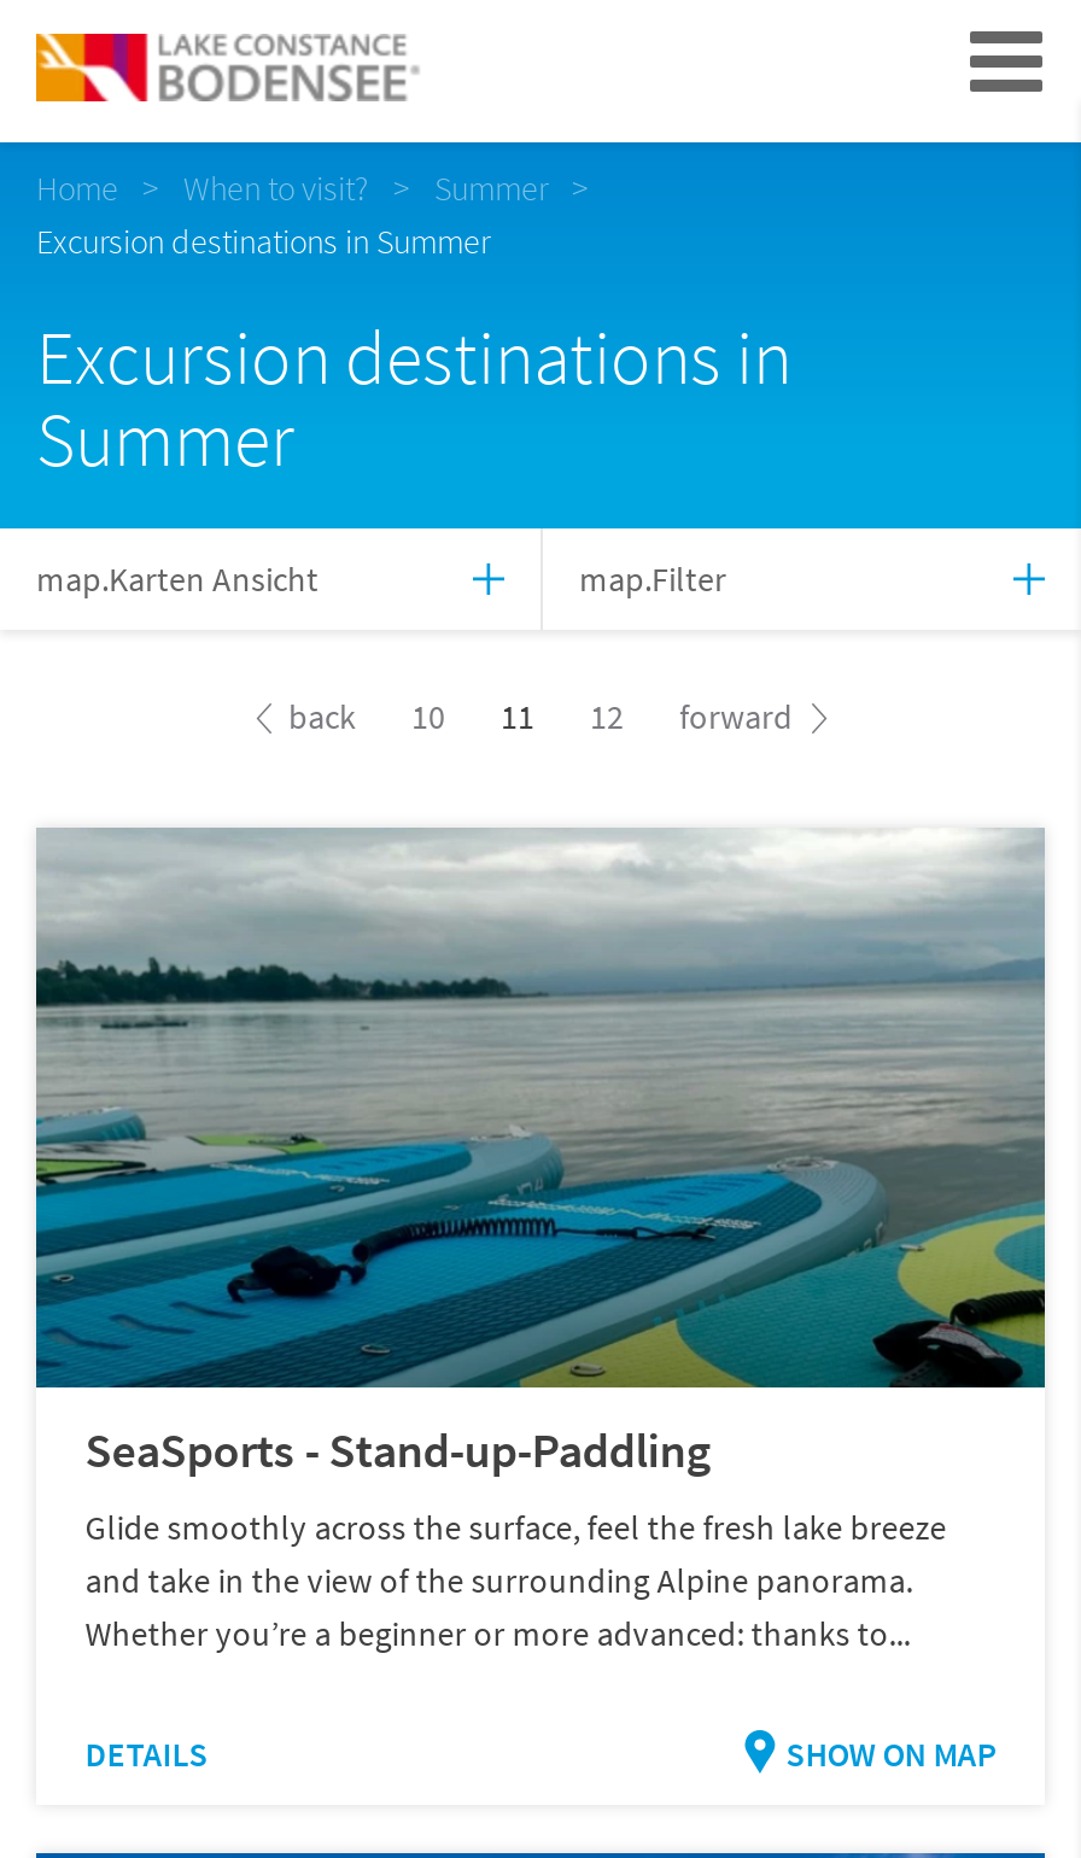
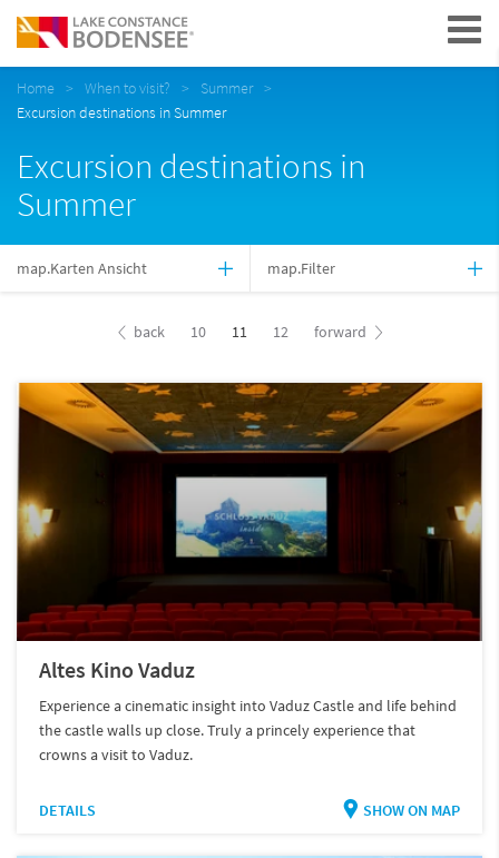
[34,828,1047,1655] [image] | SeaSports - Stand-up-Paddling | Glide smoothly across the surface, feel the fresh lake breeze | and take in the view of the surrounding Alpine panorama. | Whether you’re a beginner or more advanced: thanks to... -> [16,382,483,764] [image] | Altes Kino Vaduz | Experience a cinematic insight into Vaduz Castle and life behind | the castle walls up close. Truly a princely experience that | crowns a visit to Vaduz.

